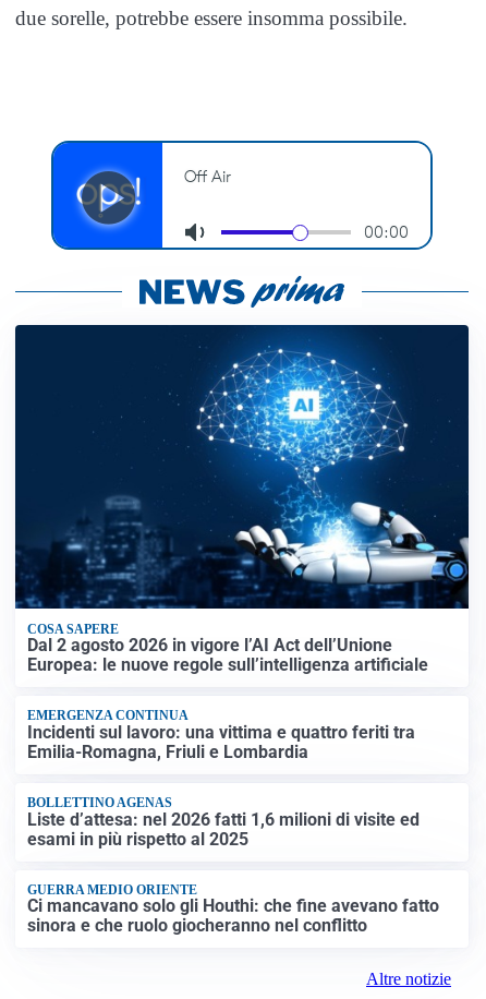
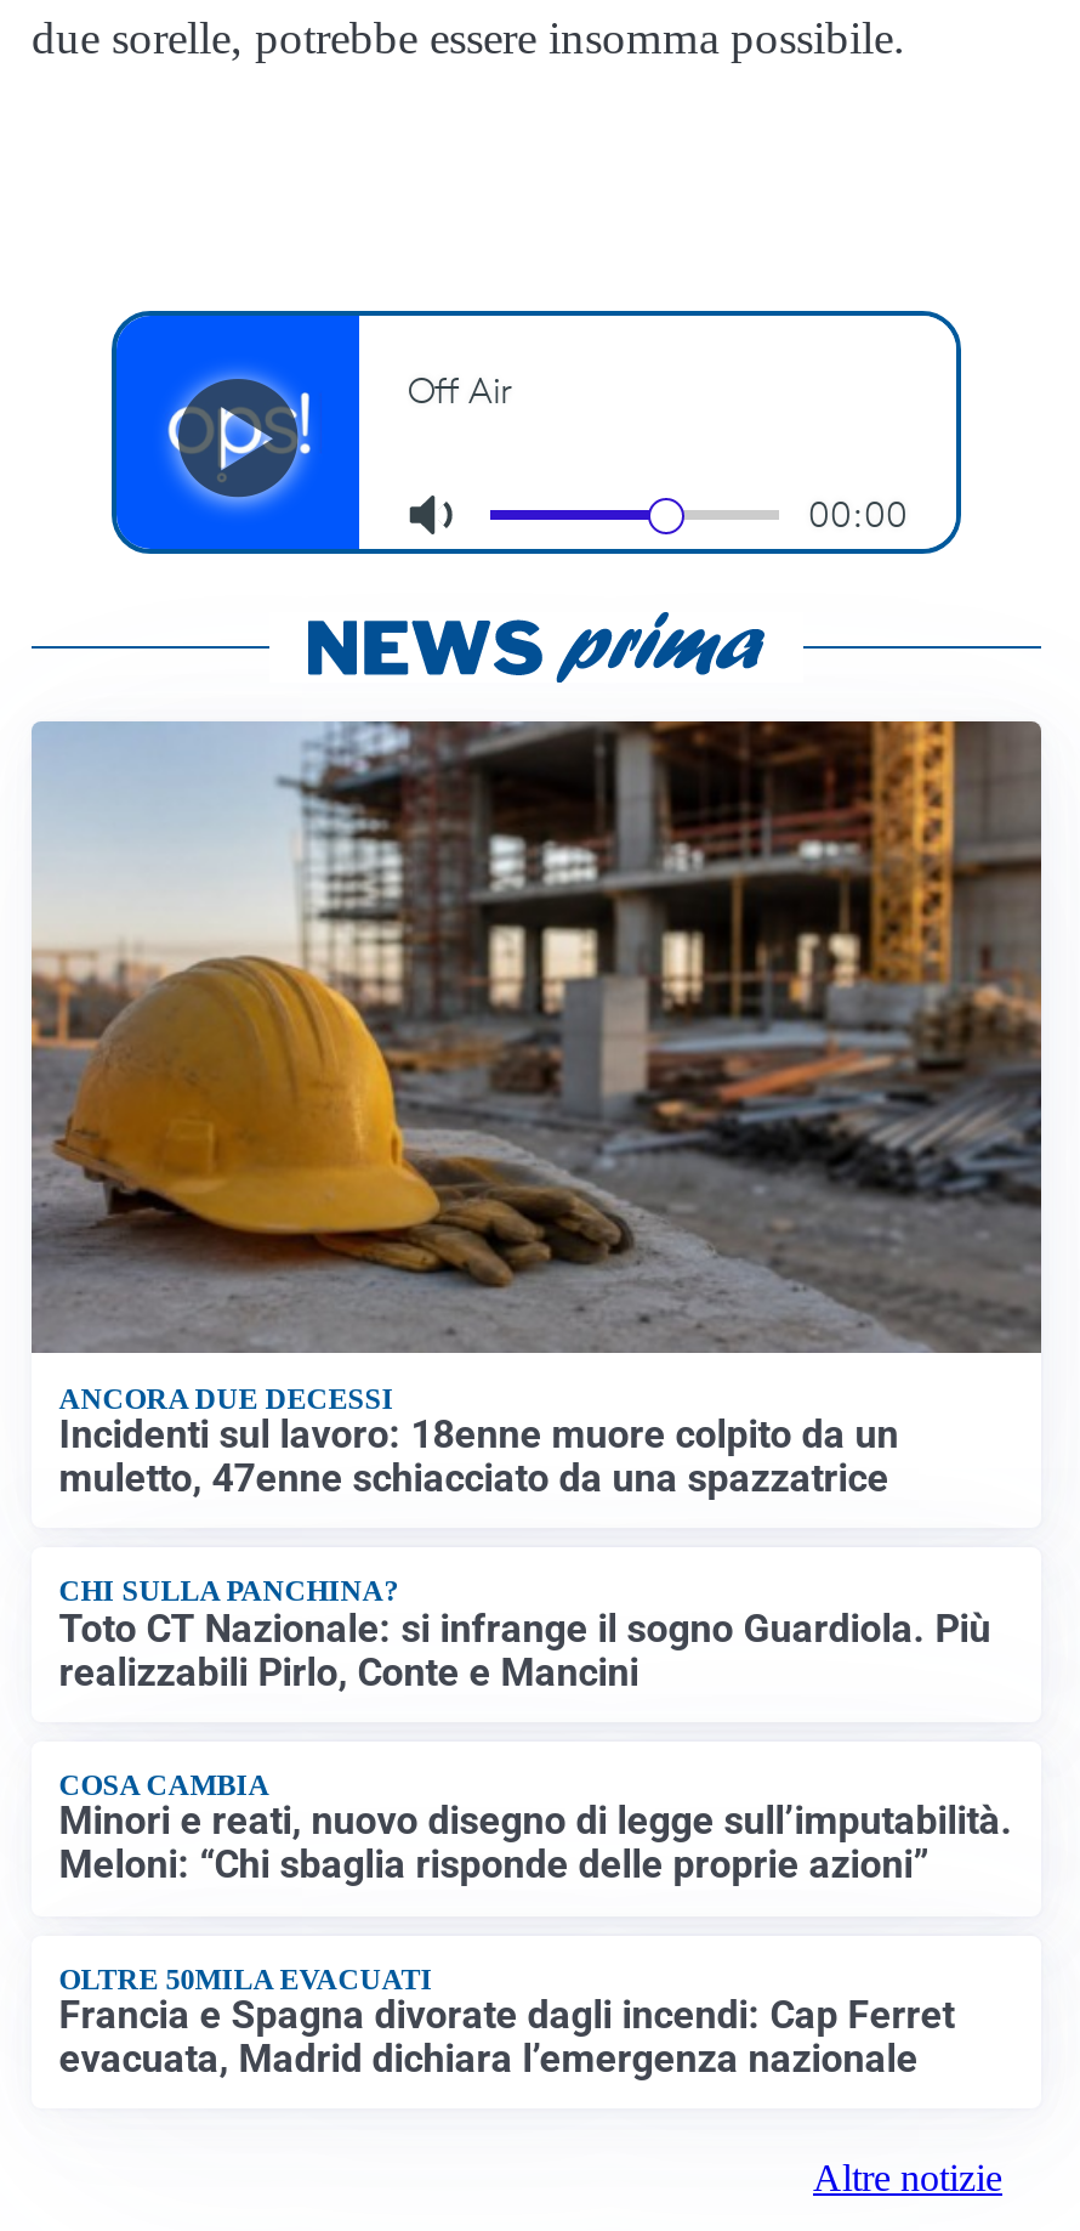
[14,324,470,675] [image] | COSA SAPERE | Dal 2 agosto 2026 in vigore l’AI Act dell’Unione | Europea: le nuove regole sull’intelligenza artificiale -> [29,719,1044,1501] [image] | ANCORA DUE DECESSI | Incidenti sul lavoro: 18enne muore colpito da un | muletto, 47enne schiacciato da una spazzatrice
[27,708,415,762] EMERGENZA CONTINUA | Incidenti sul lavoro: una vittima e quattro feriti tra | Emilia-Romagna, Friuli e Lombardia -> [59,1575,991,1695] CHI SULLA PANCHINA? | Toto CT Nazionale: si infrange il sogno Guardiola. Più | realizzabili Pirlo, Conte e Mancini
[27,795,420,849] BOLLETTINO AGENAS | Liste d’attesa: nel 2026 fatti 1,6 milioni di visite ed | esami in più rispetto al 2025 -> [59,1769,1013,1889] COSA CAMBIA | Minori e reati, nuovo disegno di legge sull’imputabilità. | Meloni: “Chi sbaglia risponde delle proprie azioni”
[27,882,439,936] GUERRA MEDIO ORIENTE | Ci mancavano solo gli Houthi: che fine avevano fatto | sinora e che ruolo giocheranno nel conflitto -> [59,1962,954,2082] OLTRE 50MILA EVACUATI | Francia e Spagna divorate dagli incendi: Cap Ferret | evacuata, Madrid dichiara l’emergenza nazionale

